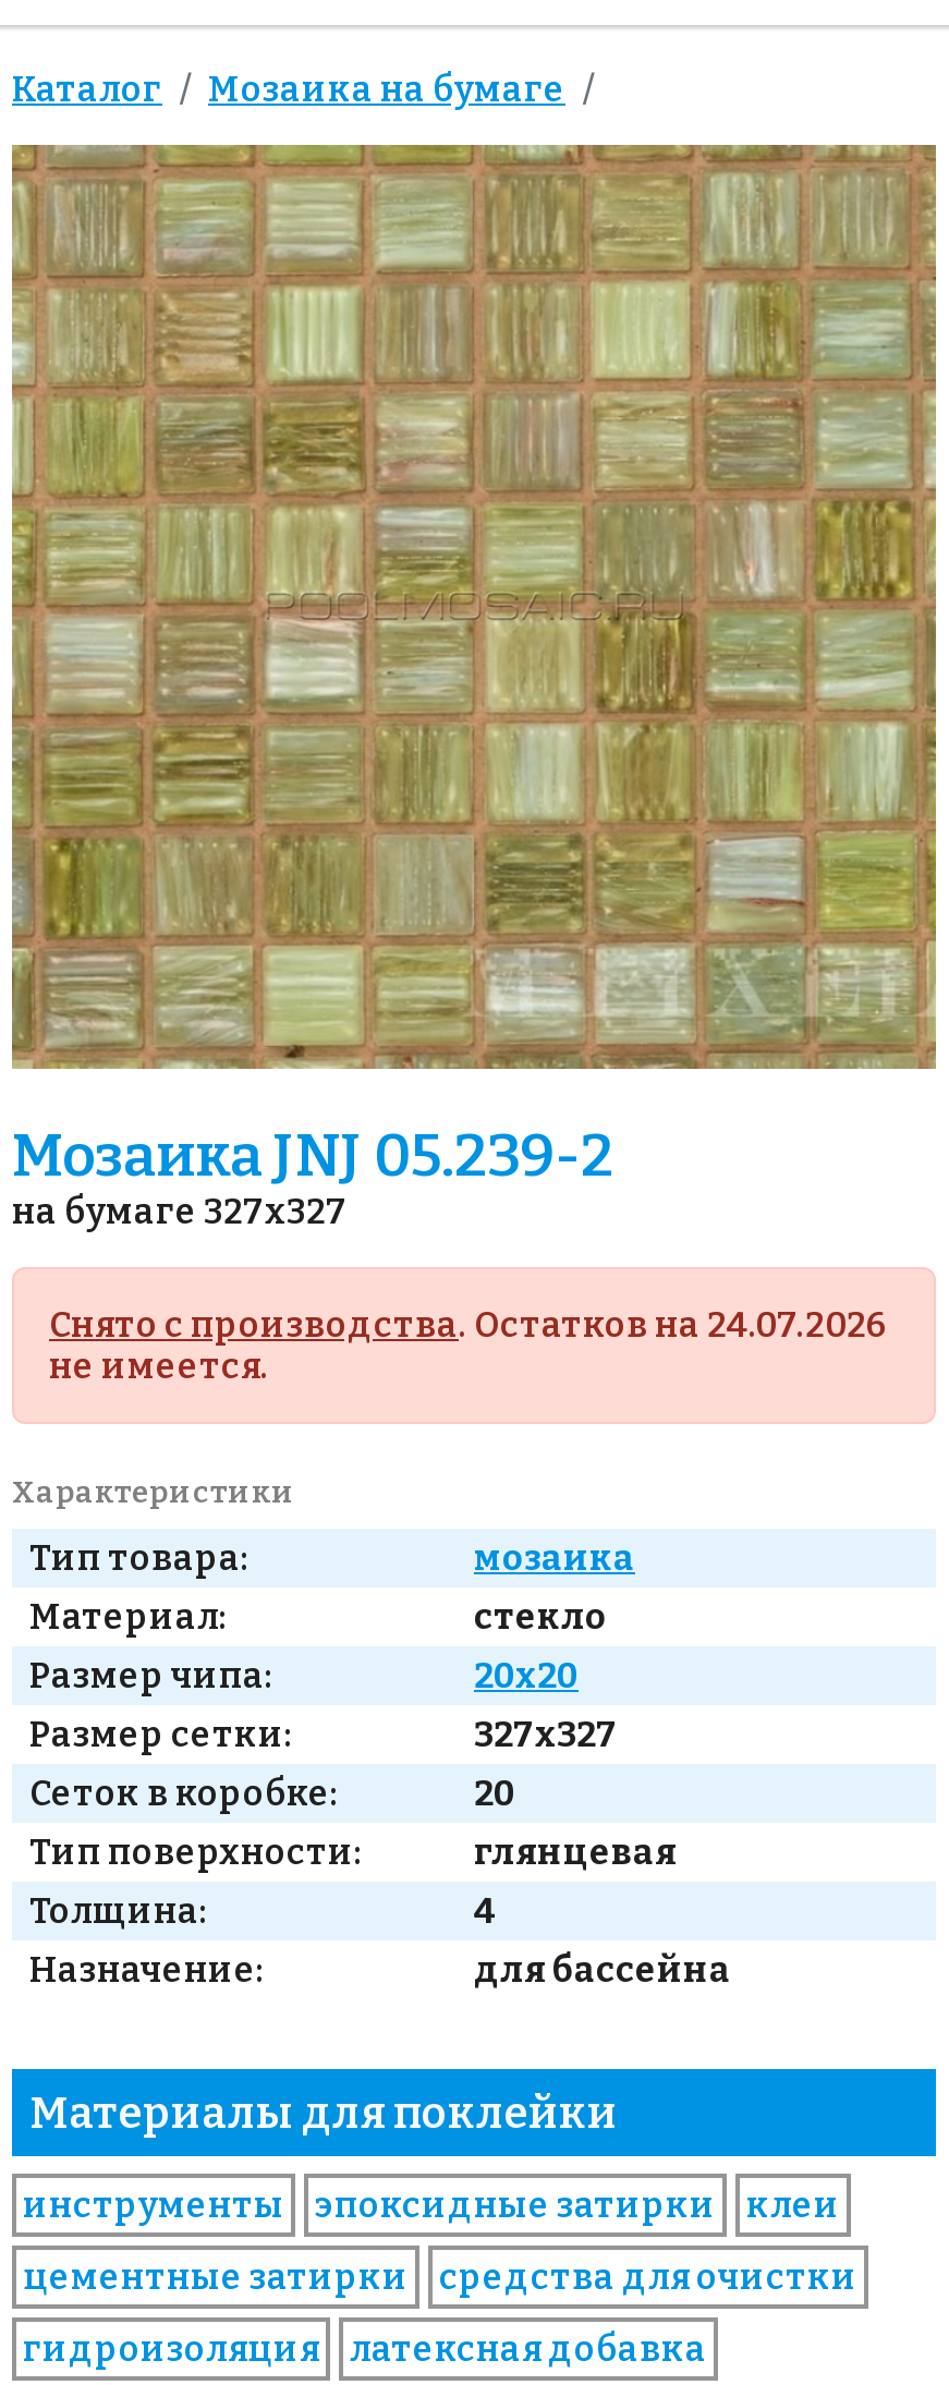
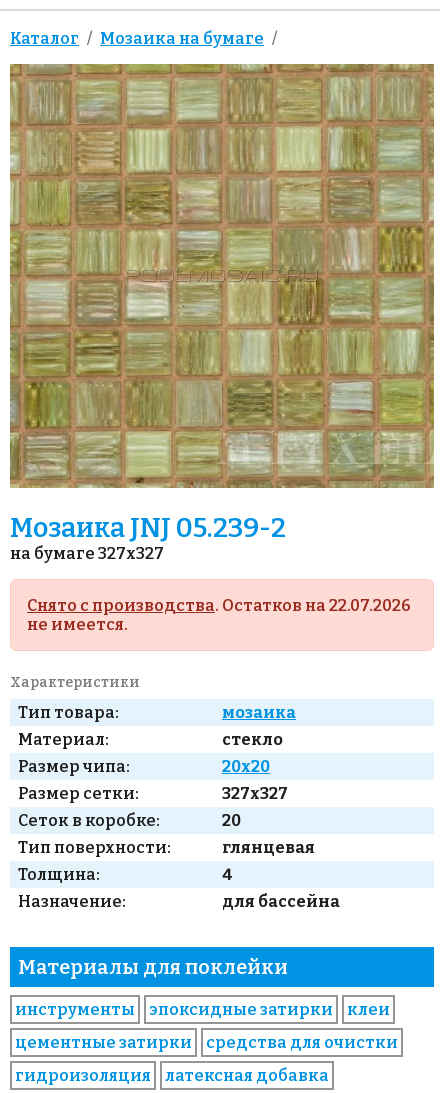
[49,1304,888,1346] Снято с производства. Остатков на 24.07.2026 -> [27,596,411,615] Снято с производства. Остатков на 22.07.2026

